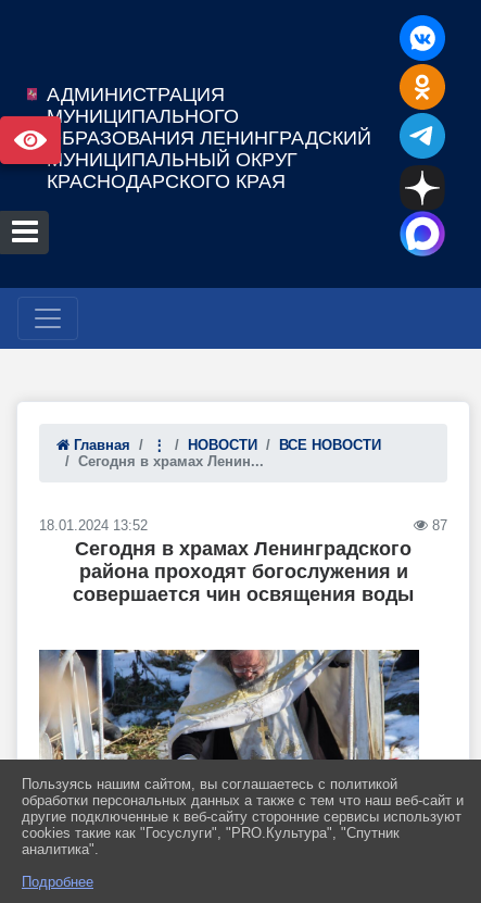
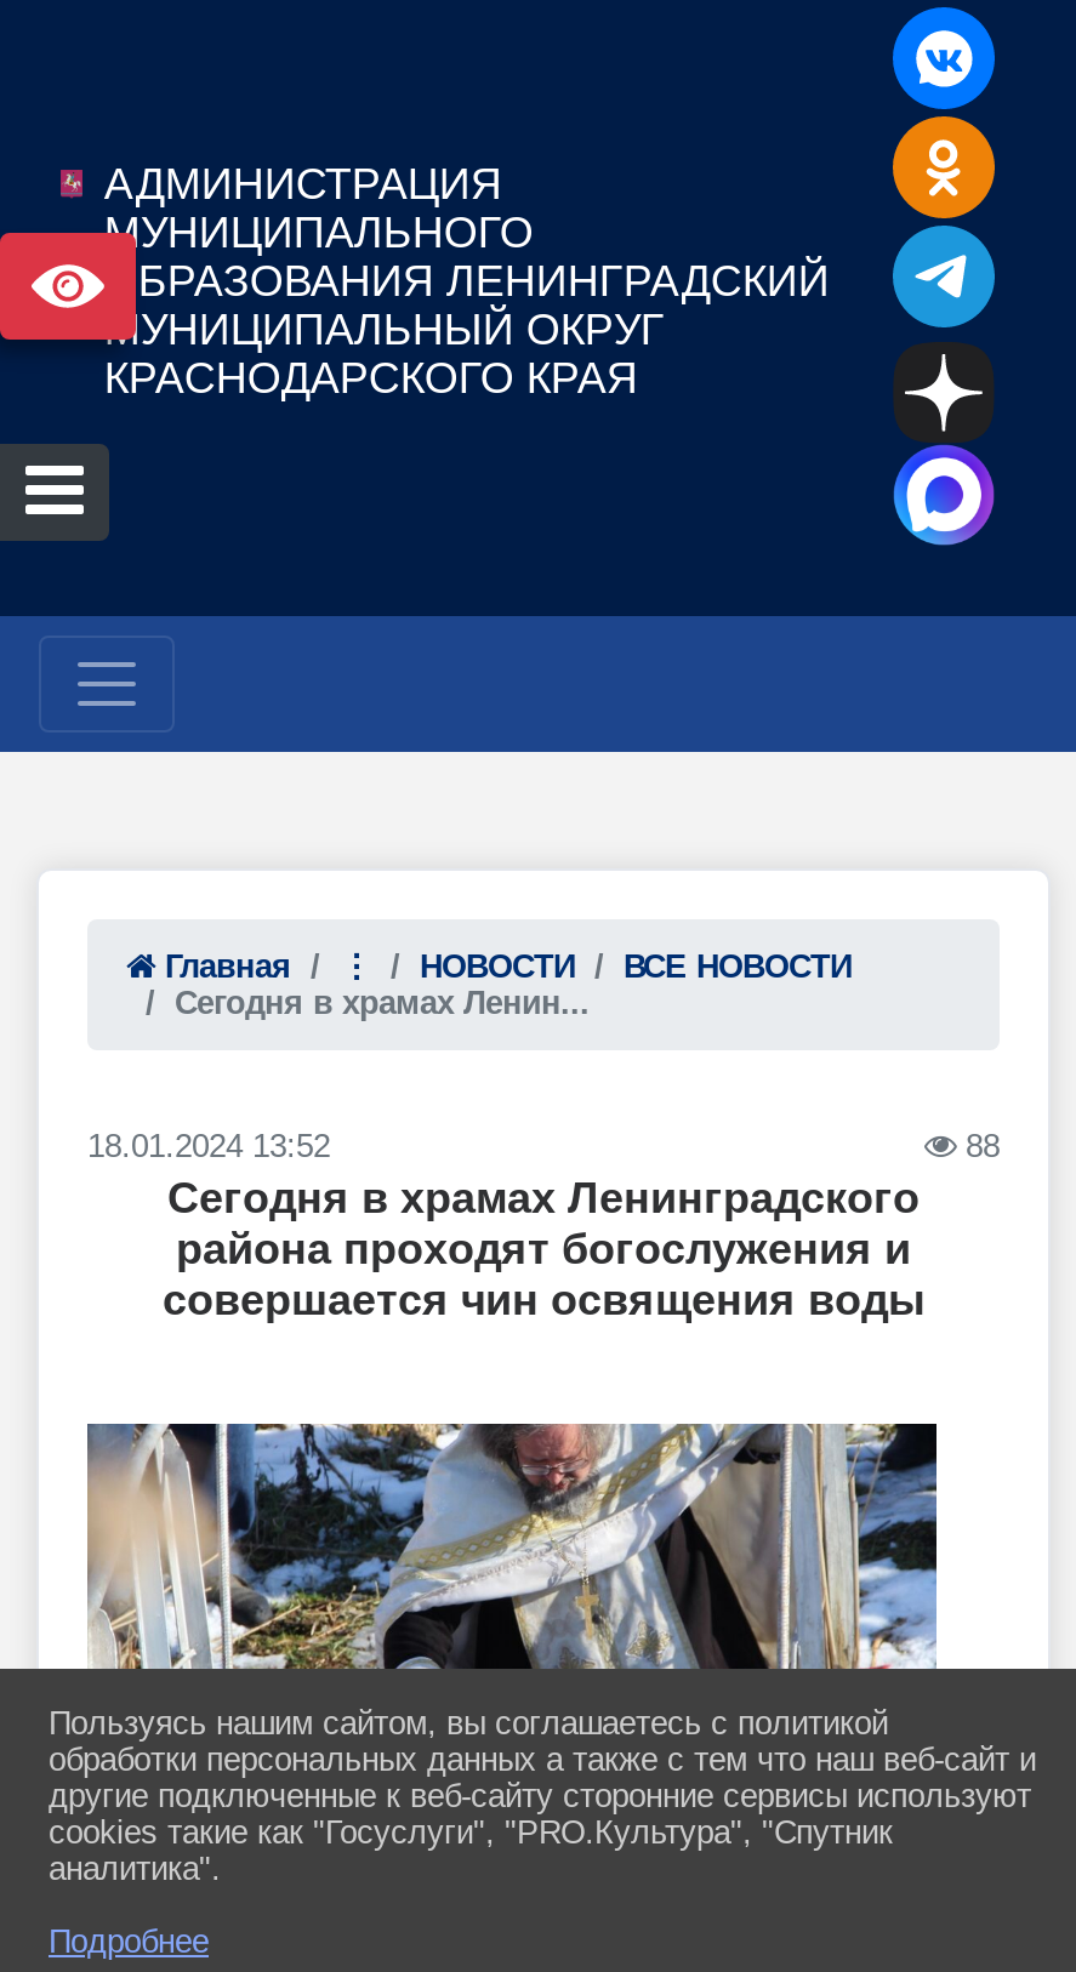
[428,517,447,534] 87 -> [956,1128,1000,1164] 88

